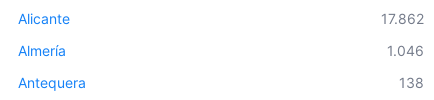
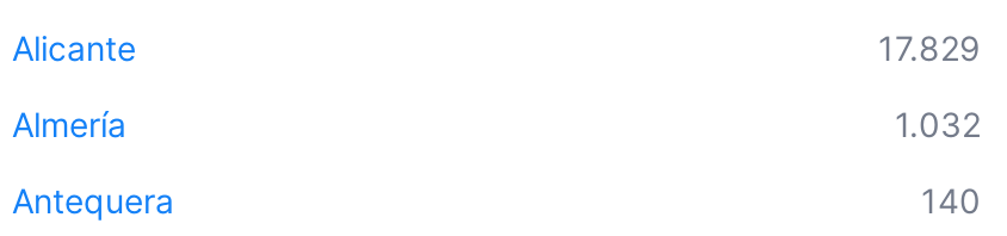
[381,10,424,27] 17.862 -> [878,26,981,67] 17.829
[387,42,424,59] 1.046 -> [895,103,981,143] 1.032
[399,74,424,91] 138 -> [921,179,981,220] 140

